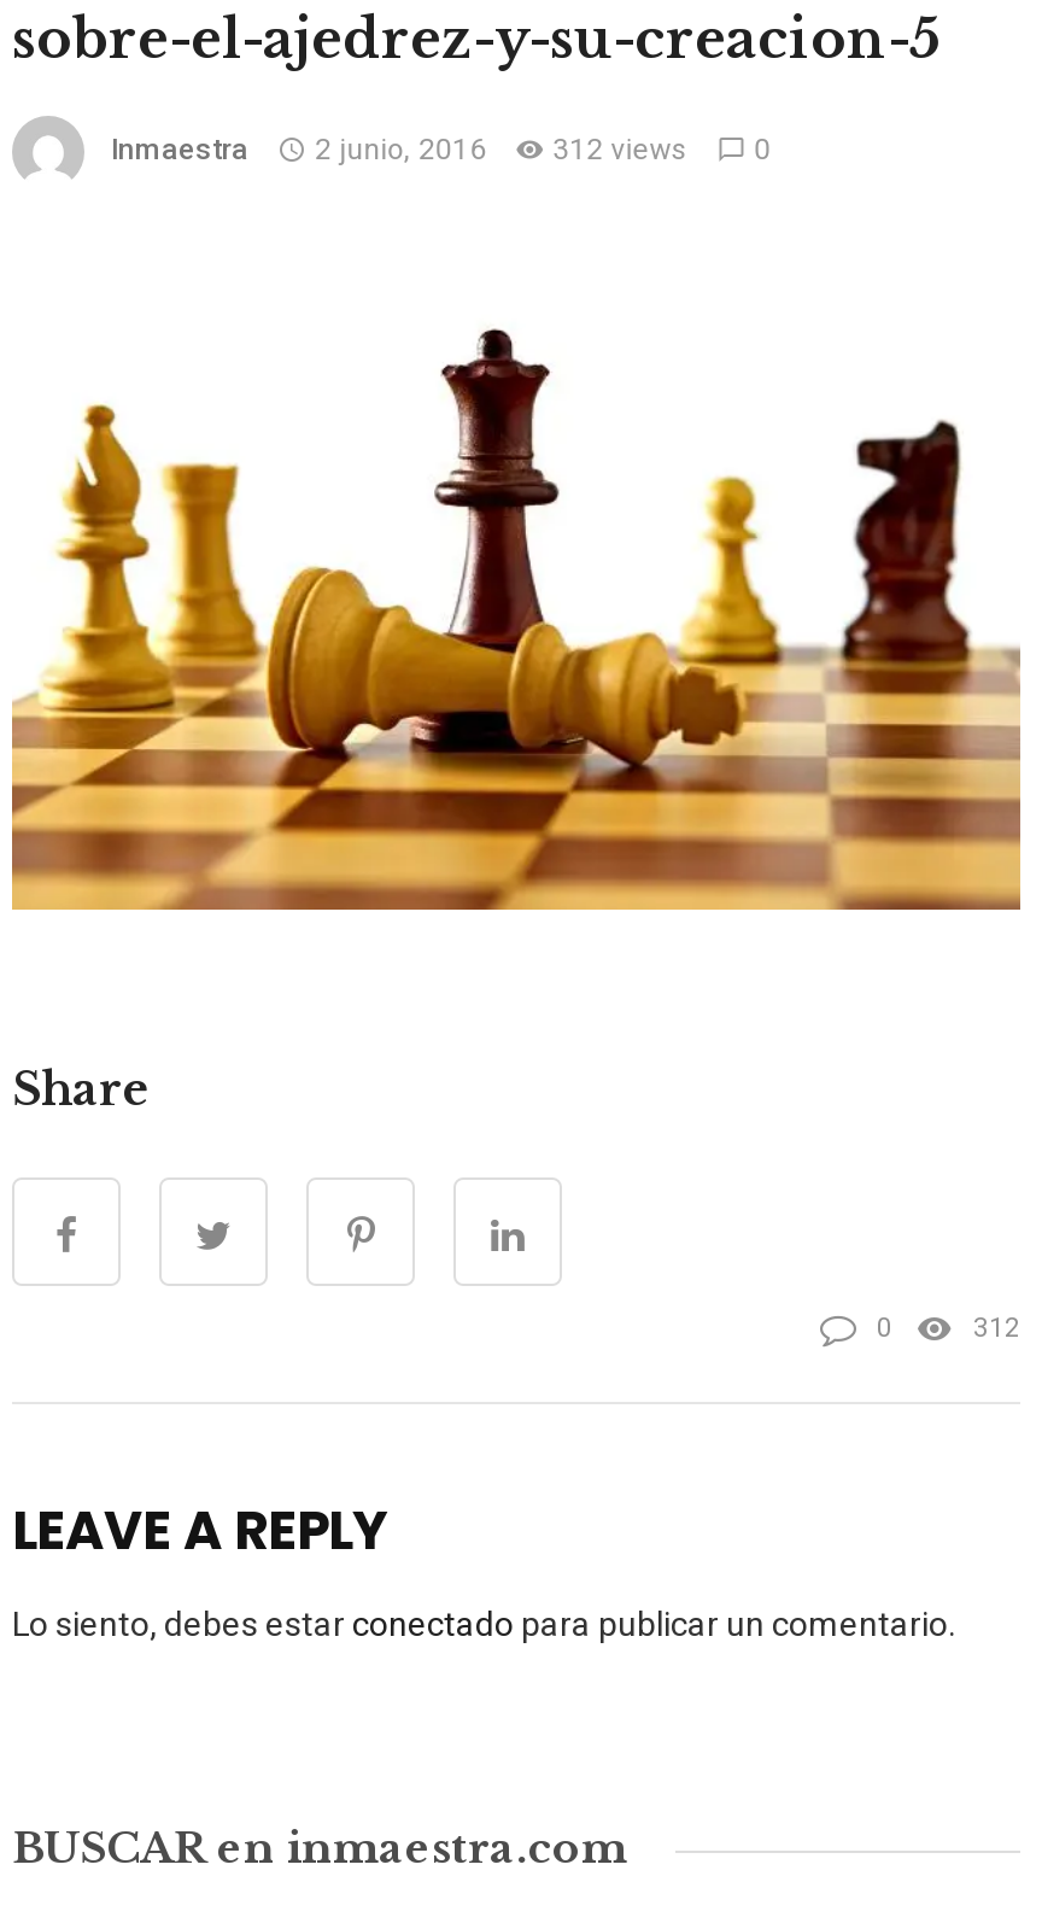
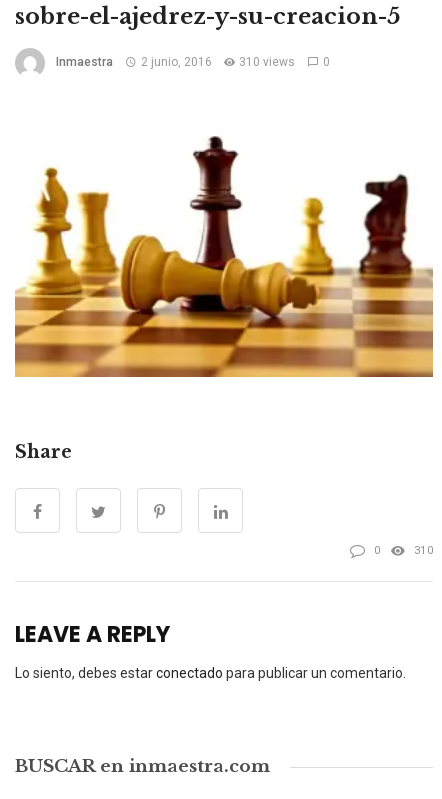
[111,133,771,167] Inmaestra 2 junio, 2016 312 views 0 -> [56,55,330,69] Inmaestra 2 junio, 2016 310 views 0
[973,1313,1020,1345] 312 -> [413,544,433,557] 310

